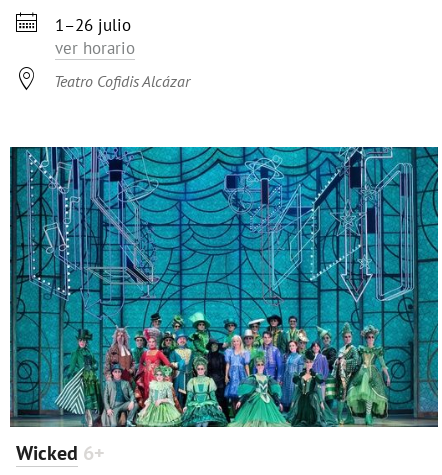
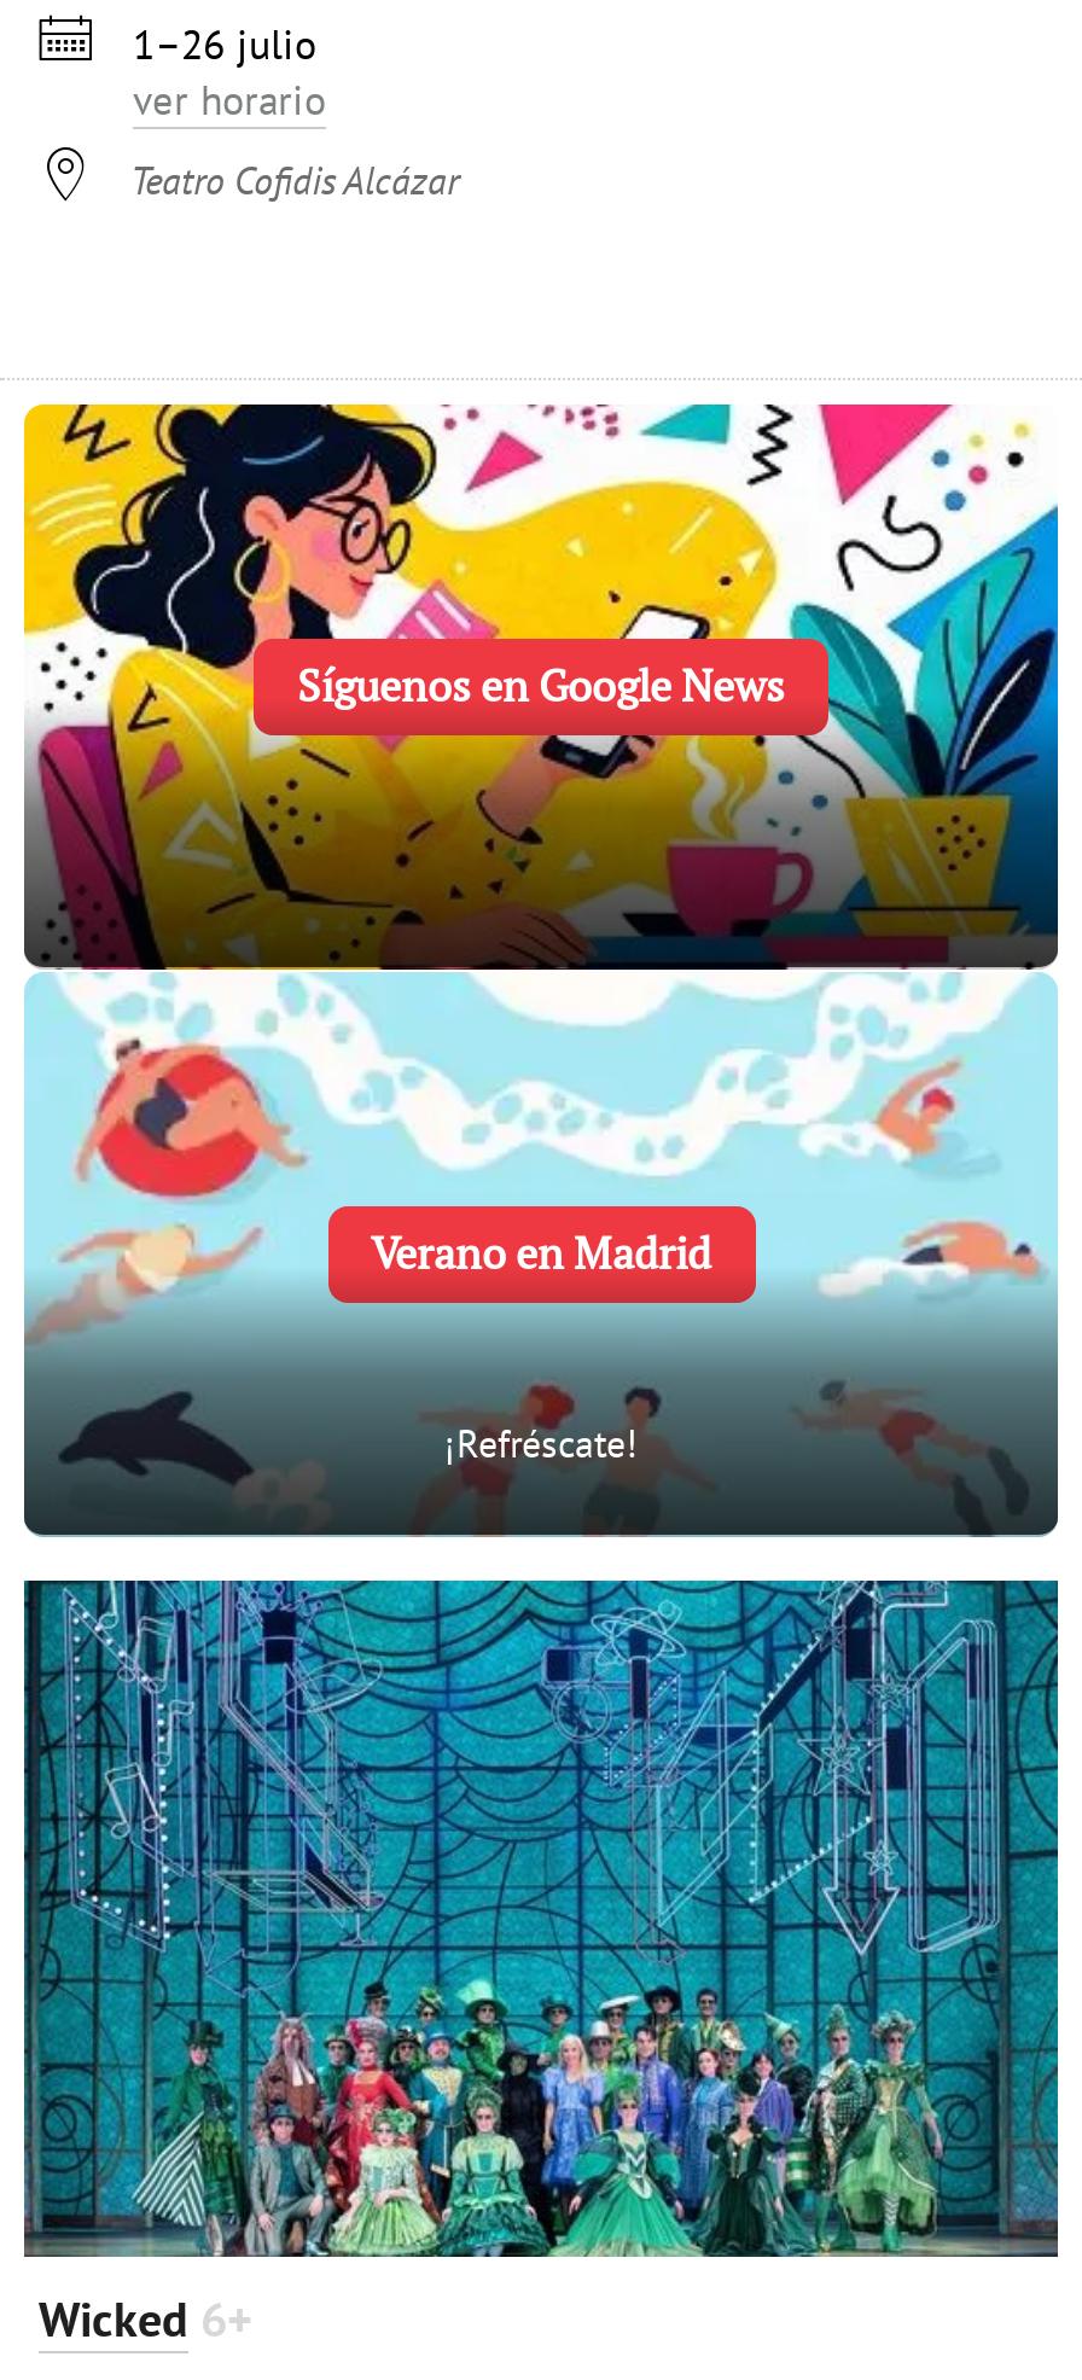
none -> [22,402,1060,1540] [image] | Síguenos en Google News
none -> [371,1225,711,1280] Verano en Madrid
none -> [444,1419,638,1467] ¡Refréscate!

